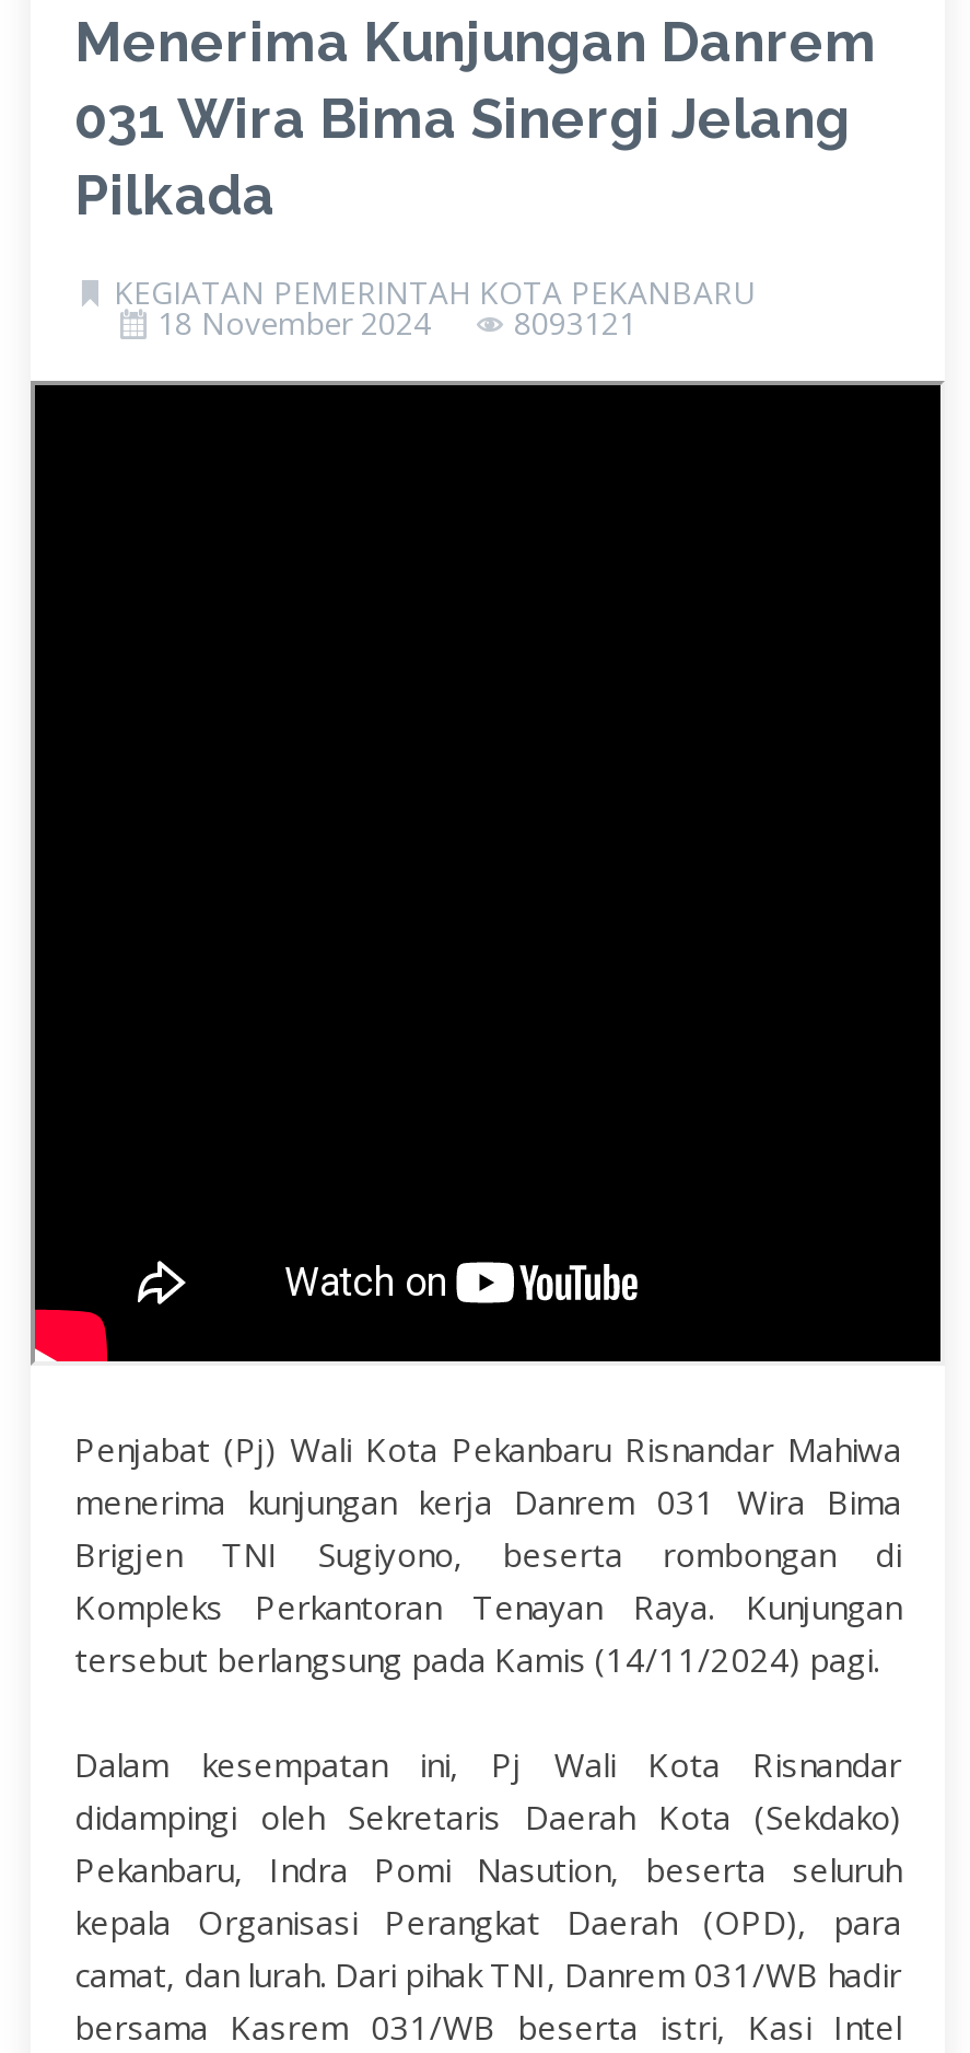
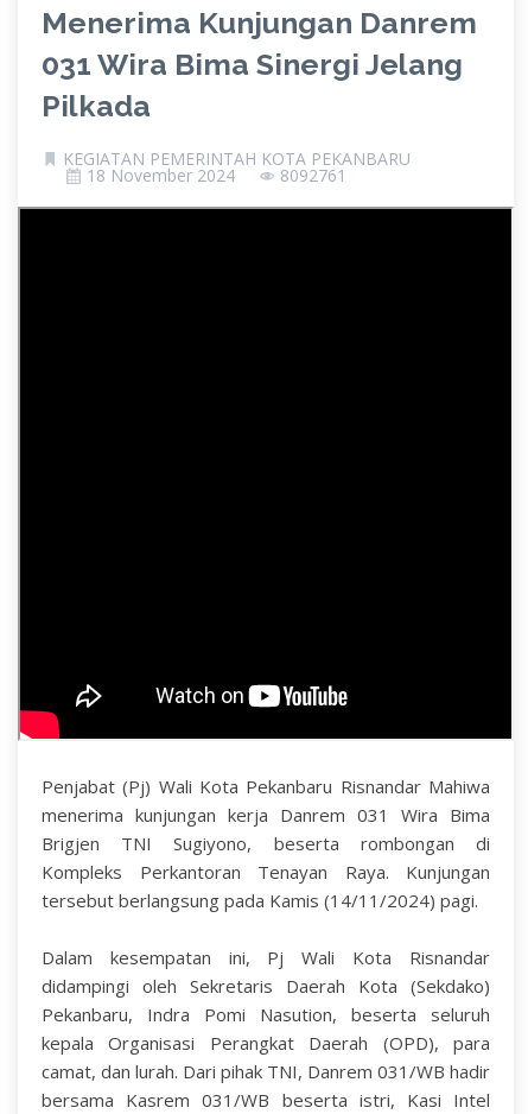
[157,302,636,344] 18 November 2024 8093121 -> [87,164,346,186] 18 November 2024 8092761

